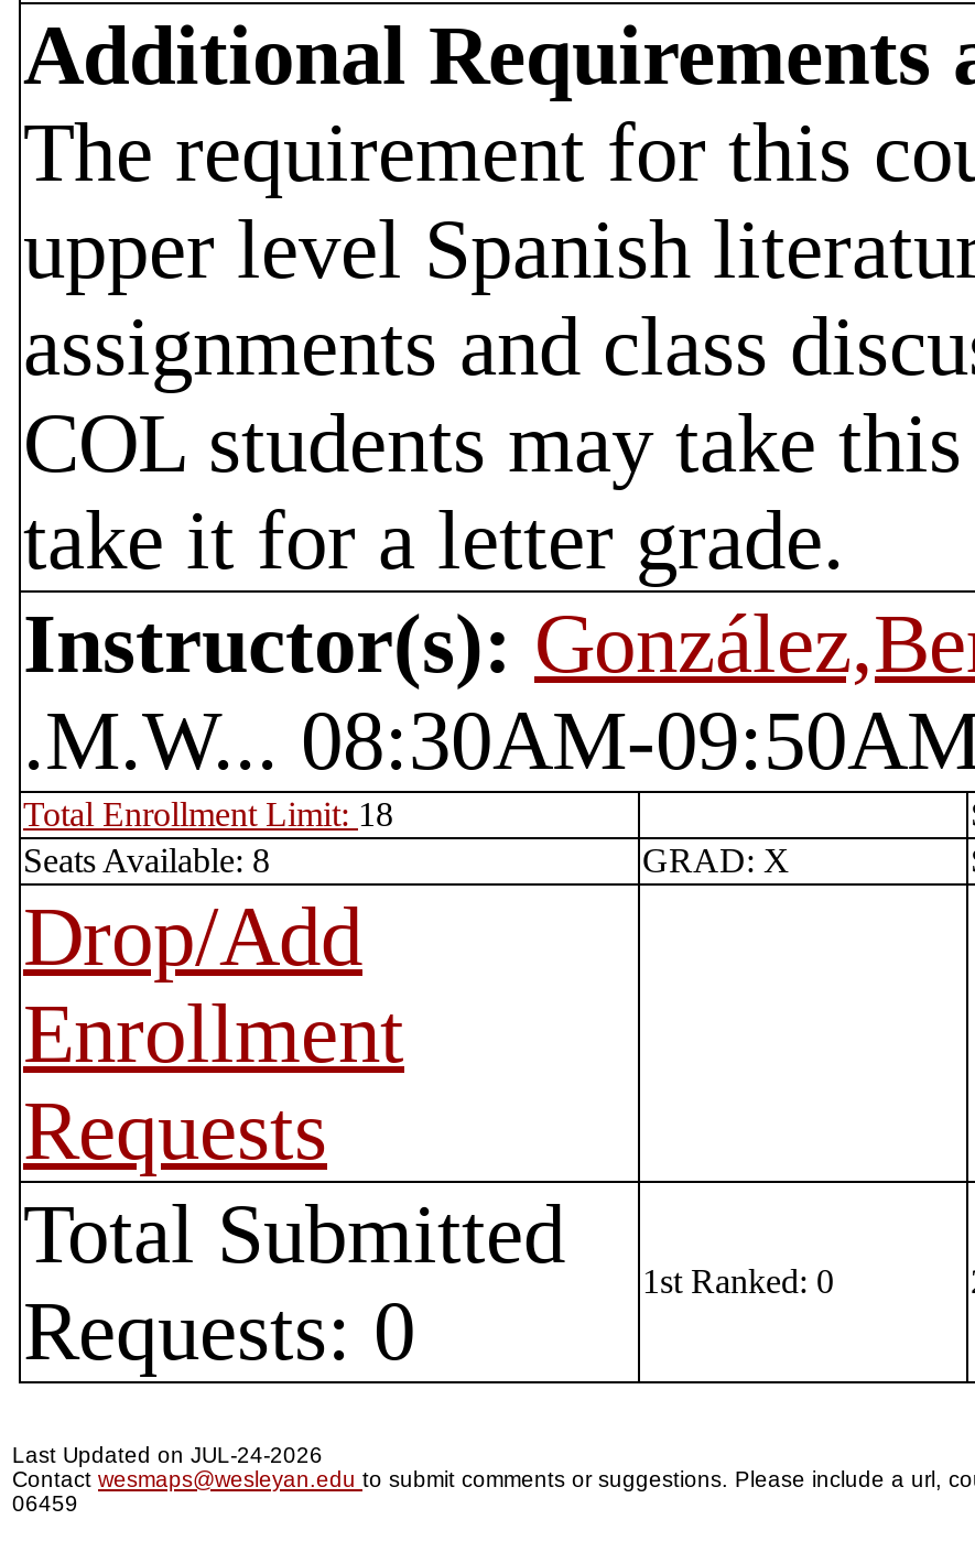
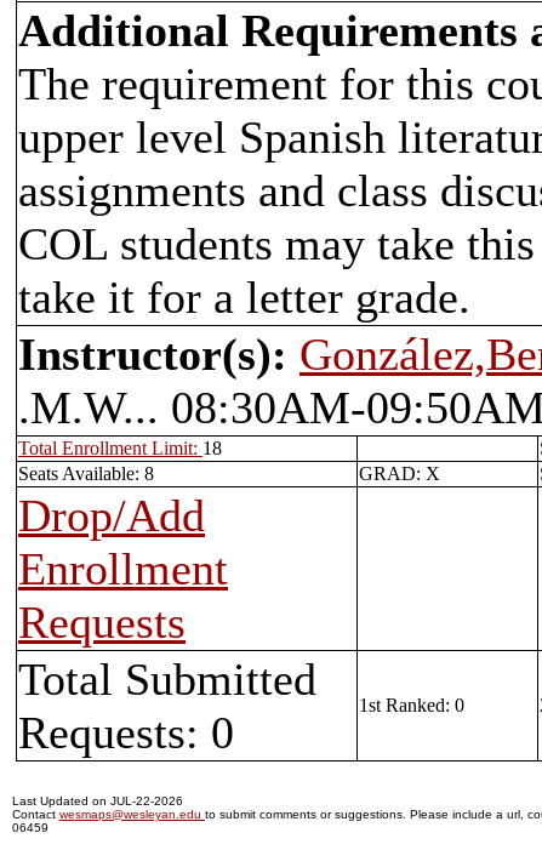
[12,1443,323,1467] Last Updated on JUL-24-2026 -> [12,794,183,808] Last Updated on JUL-22-2026

